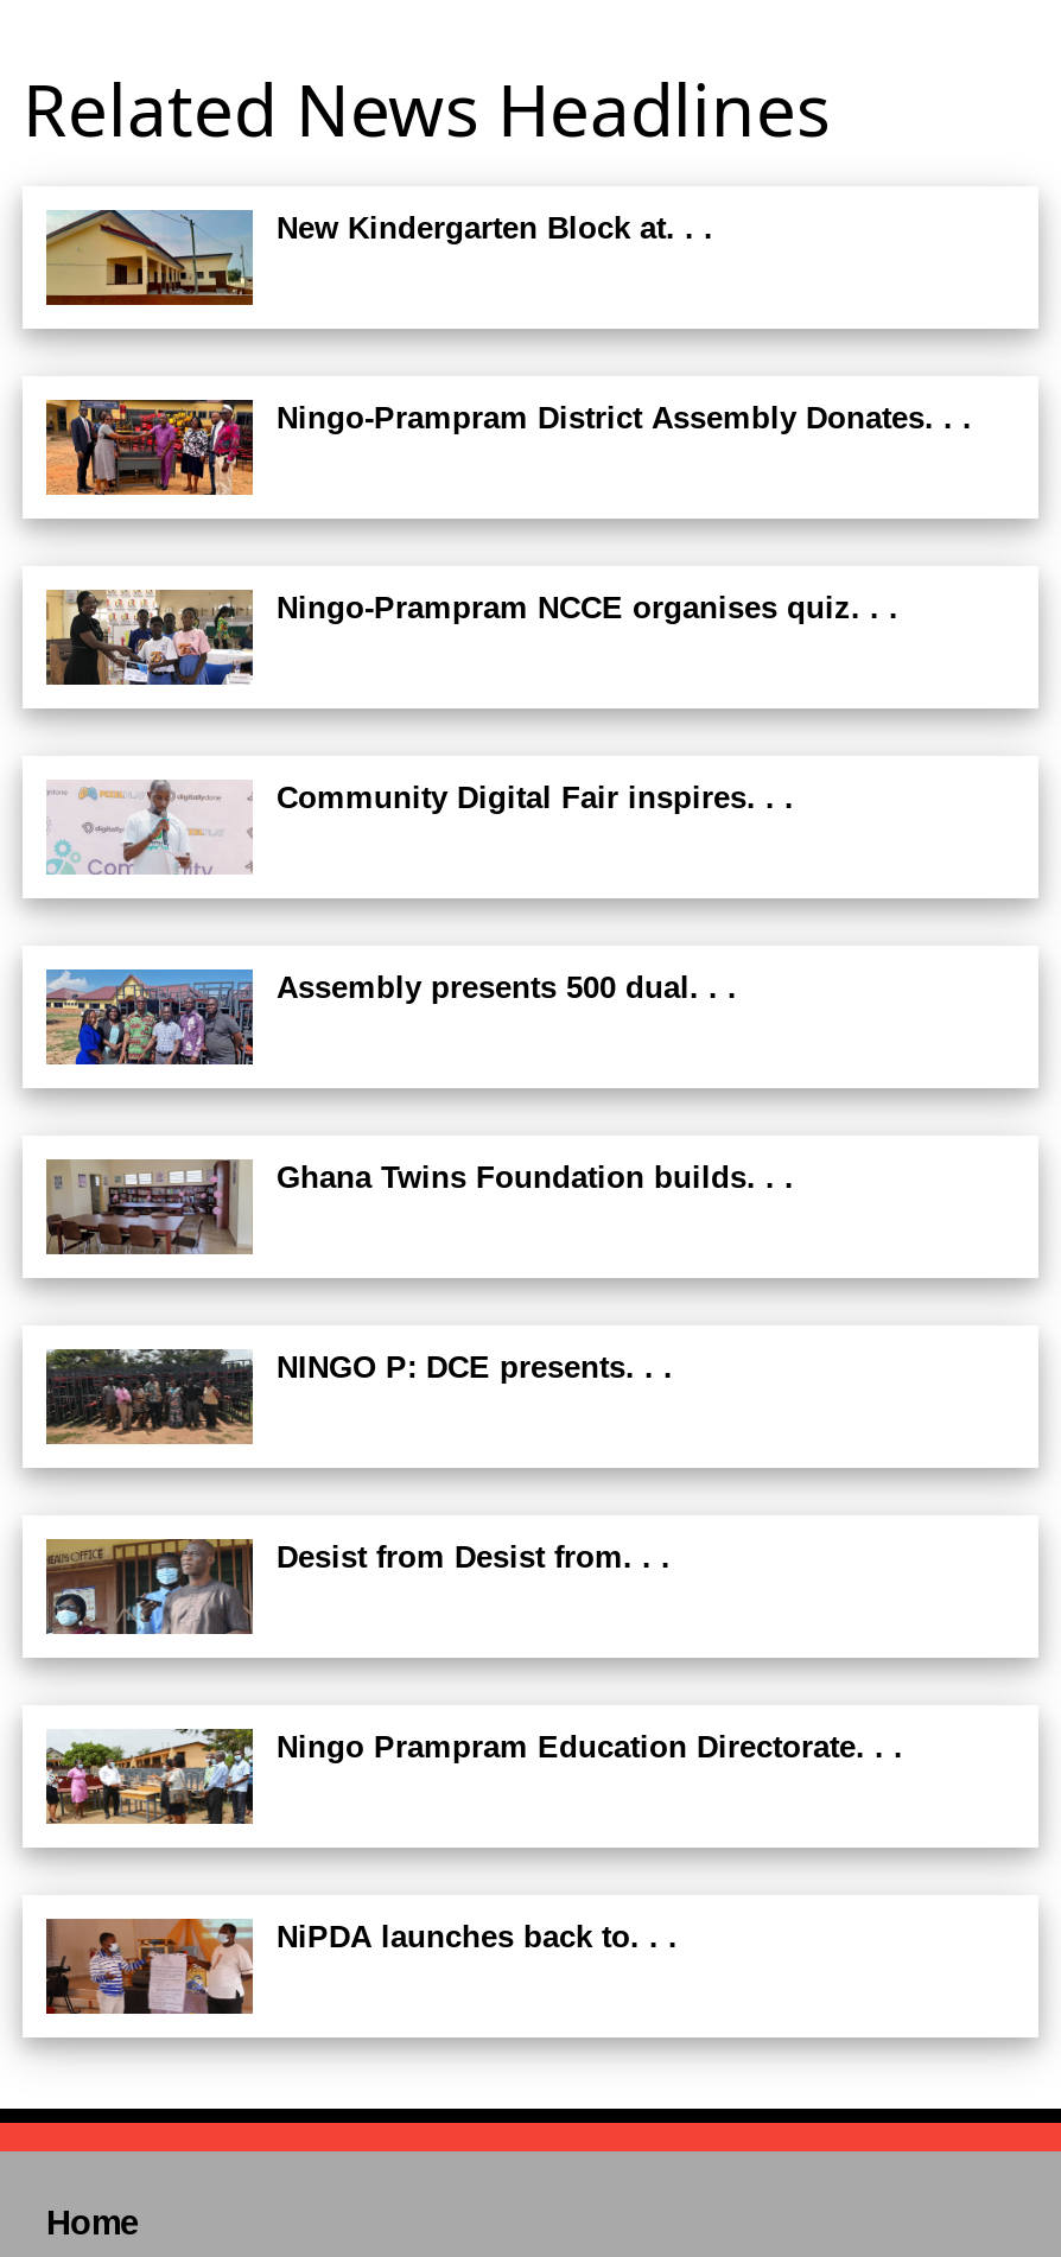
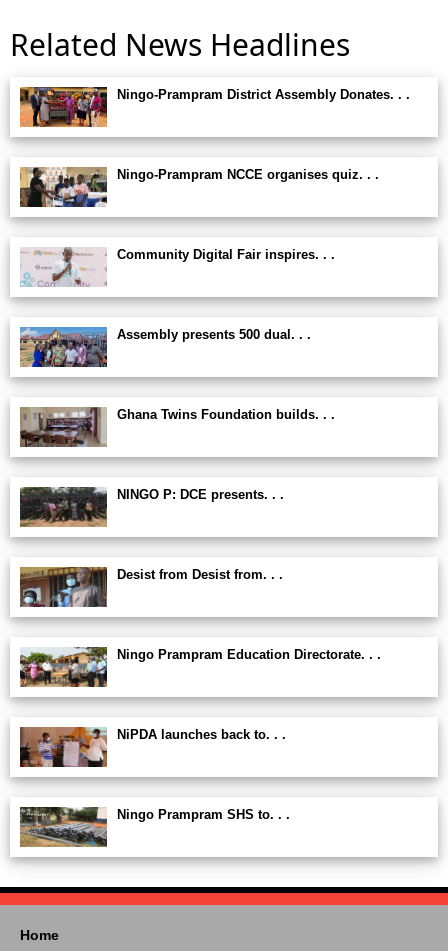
[44,210,713,307] [image] | New Kindergarten Block at. . . -> none
moved [42,395,972,1954] -> [18,85,410,742]: [image] | Ningo-Prampram District Assembly Donates. . . | Ningo-Prampram NCCE organises quiz. . . | ... | Ningo Prampram Education Directorate. . . | NiPDA launches back to. . .
moved [42,1916,258,2018] -> [18,726,109,769]: [image]
none -> [19,807,290,848] [image] | Ningo Prampram SHS to. . .

